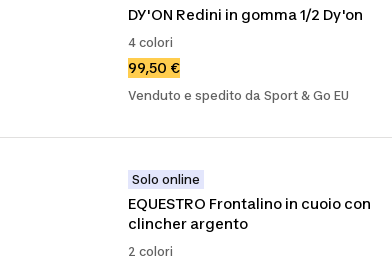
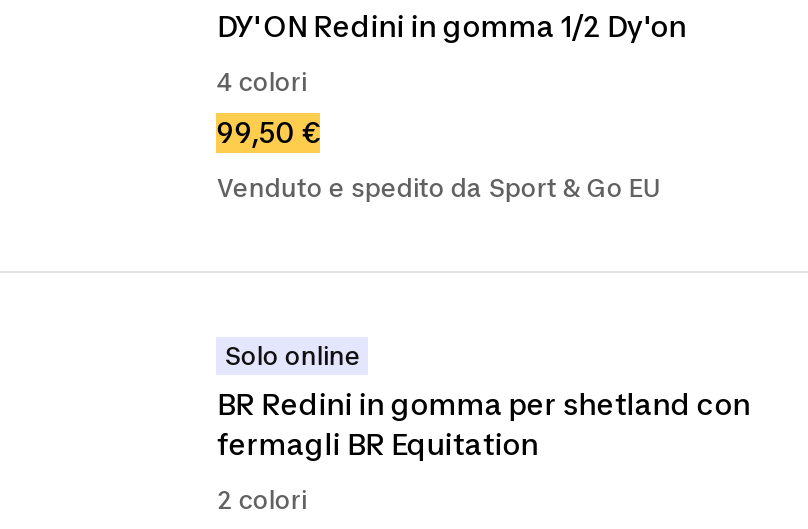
[128,195,371,232] EQUESTRO Frontalino in cuoio con | clincher argento -> [217,387,751,461] BR Redini in gomma per shetland con | fermagli BR Equitation

